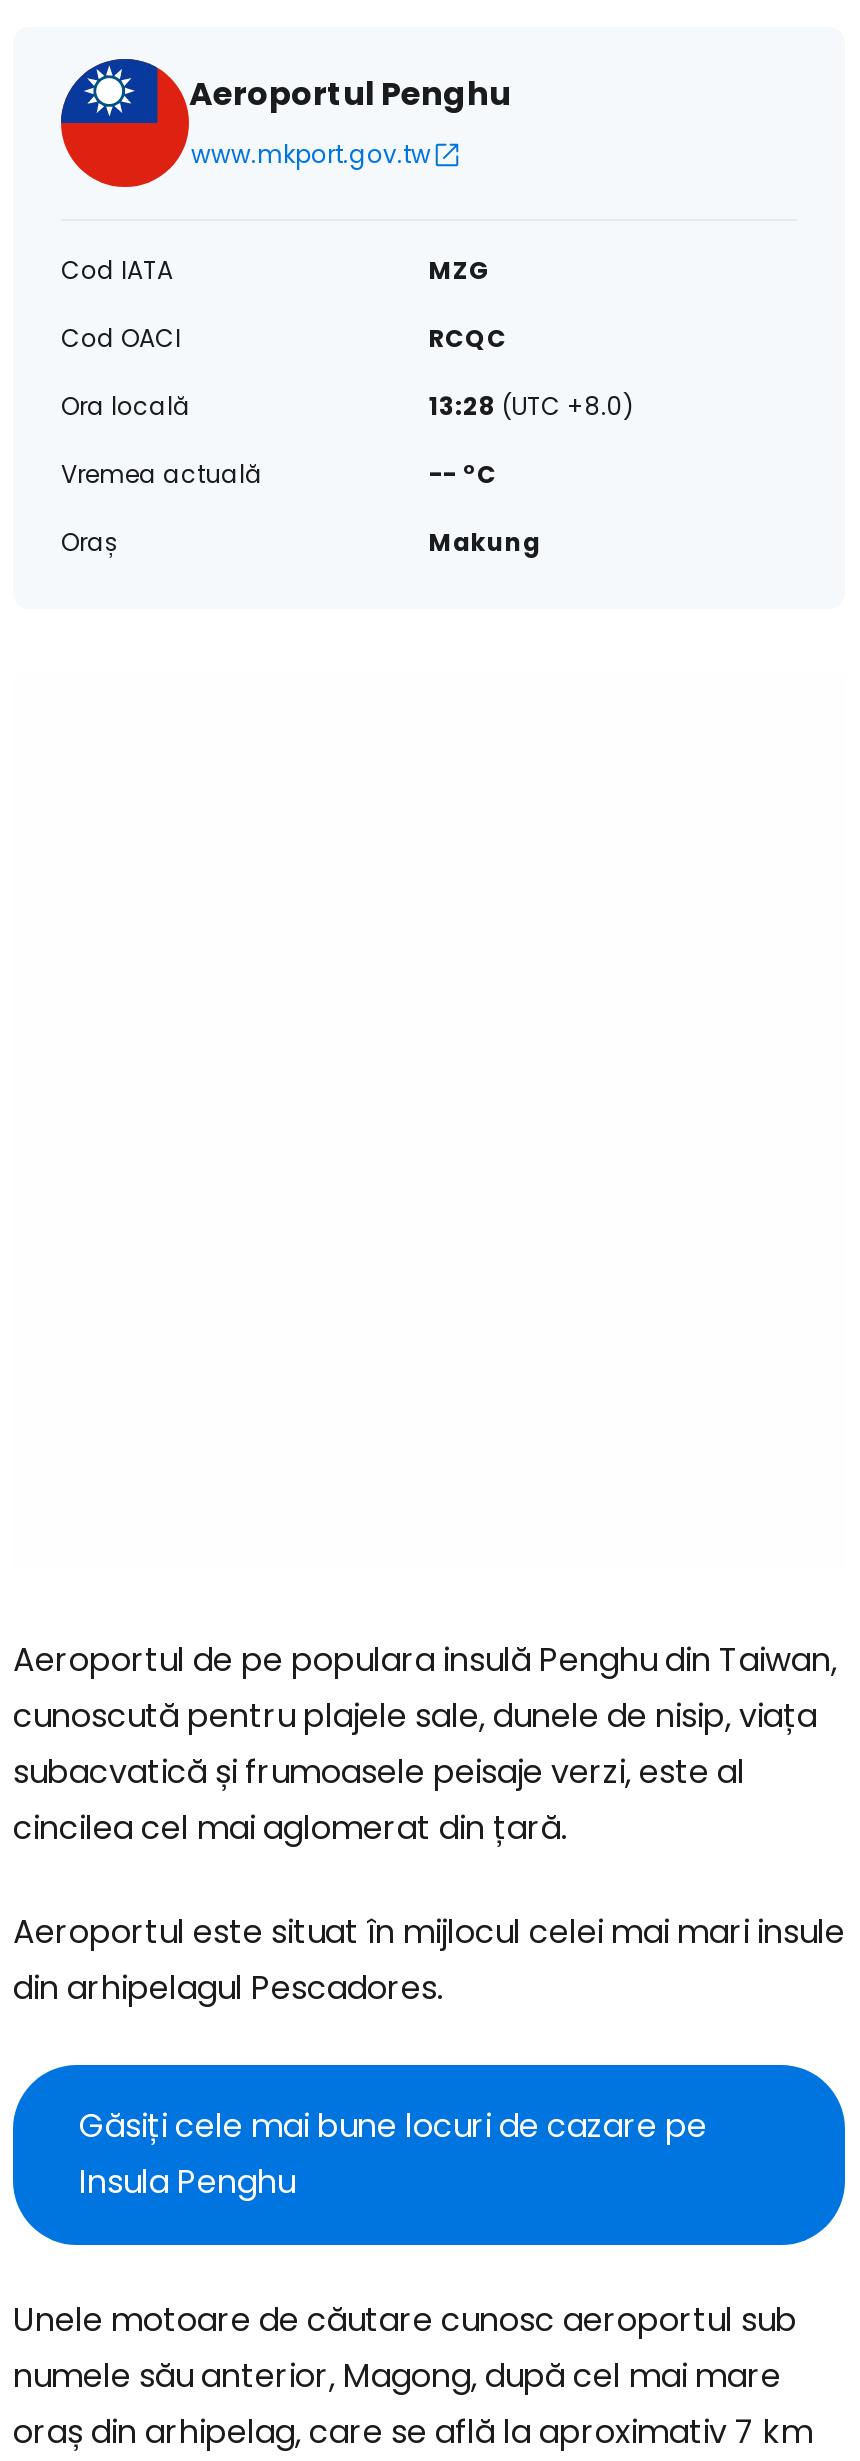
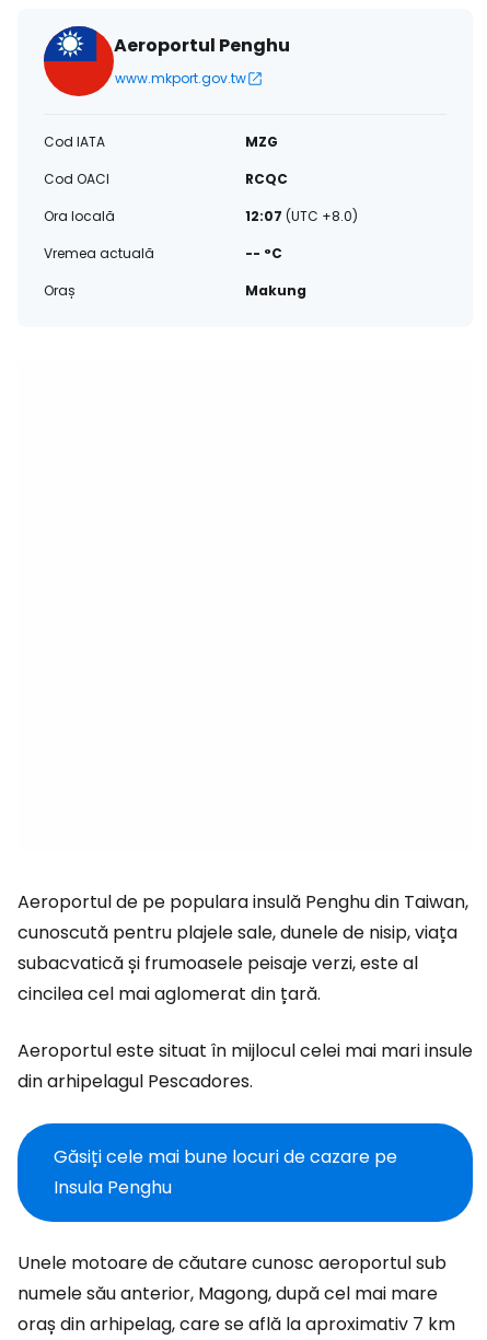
[429,389,633,423] 13:28 (UTC +8.0) -> [245,207,358,225] 12:07 (UTC +8.0)

